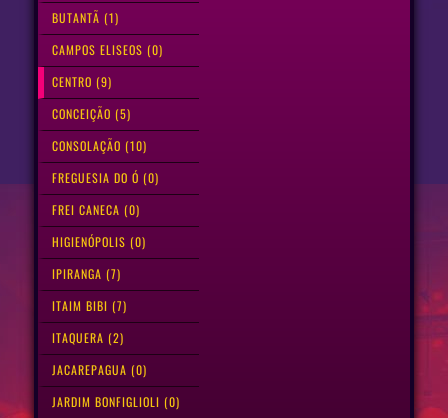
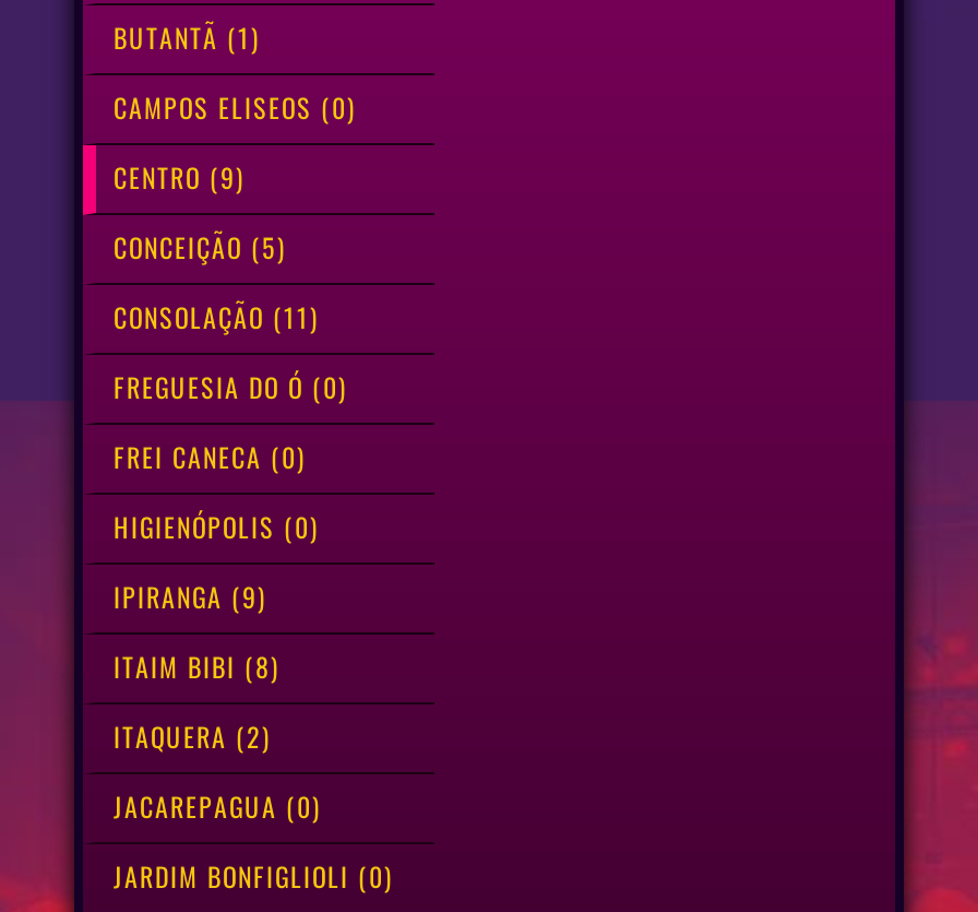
[52,137,147,154] CONSOLAÇÃO (10) -> [114,298,319,335] CONSOLAÇÃO (11)
[52,265,121,282] IPIRANGA (7) -> [114,578,266,615] IPIRANGA (9)
[52,297,127,314] ITAIM BIBI (7) -> [114,648,279,685] ITAIM BIBI (8)

